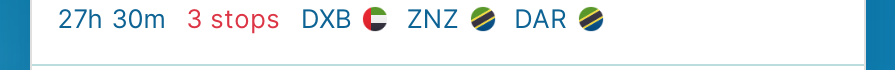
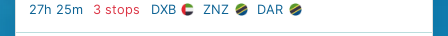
[58,5,574,35] 27h 30m 3 stops DXB ZNZ DAR -> [29,2,287,17] 27h 25m 3 stops DXB ZNZ DAR

